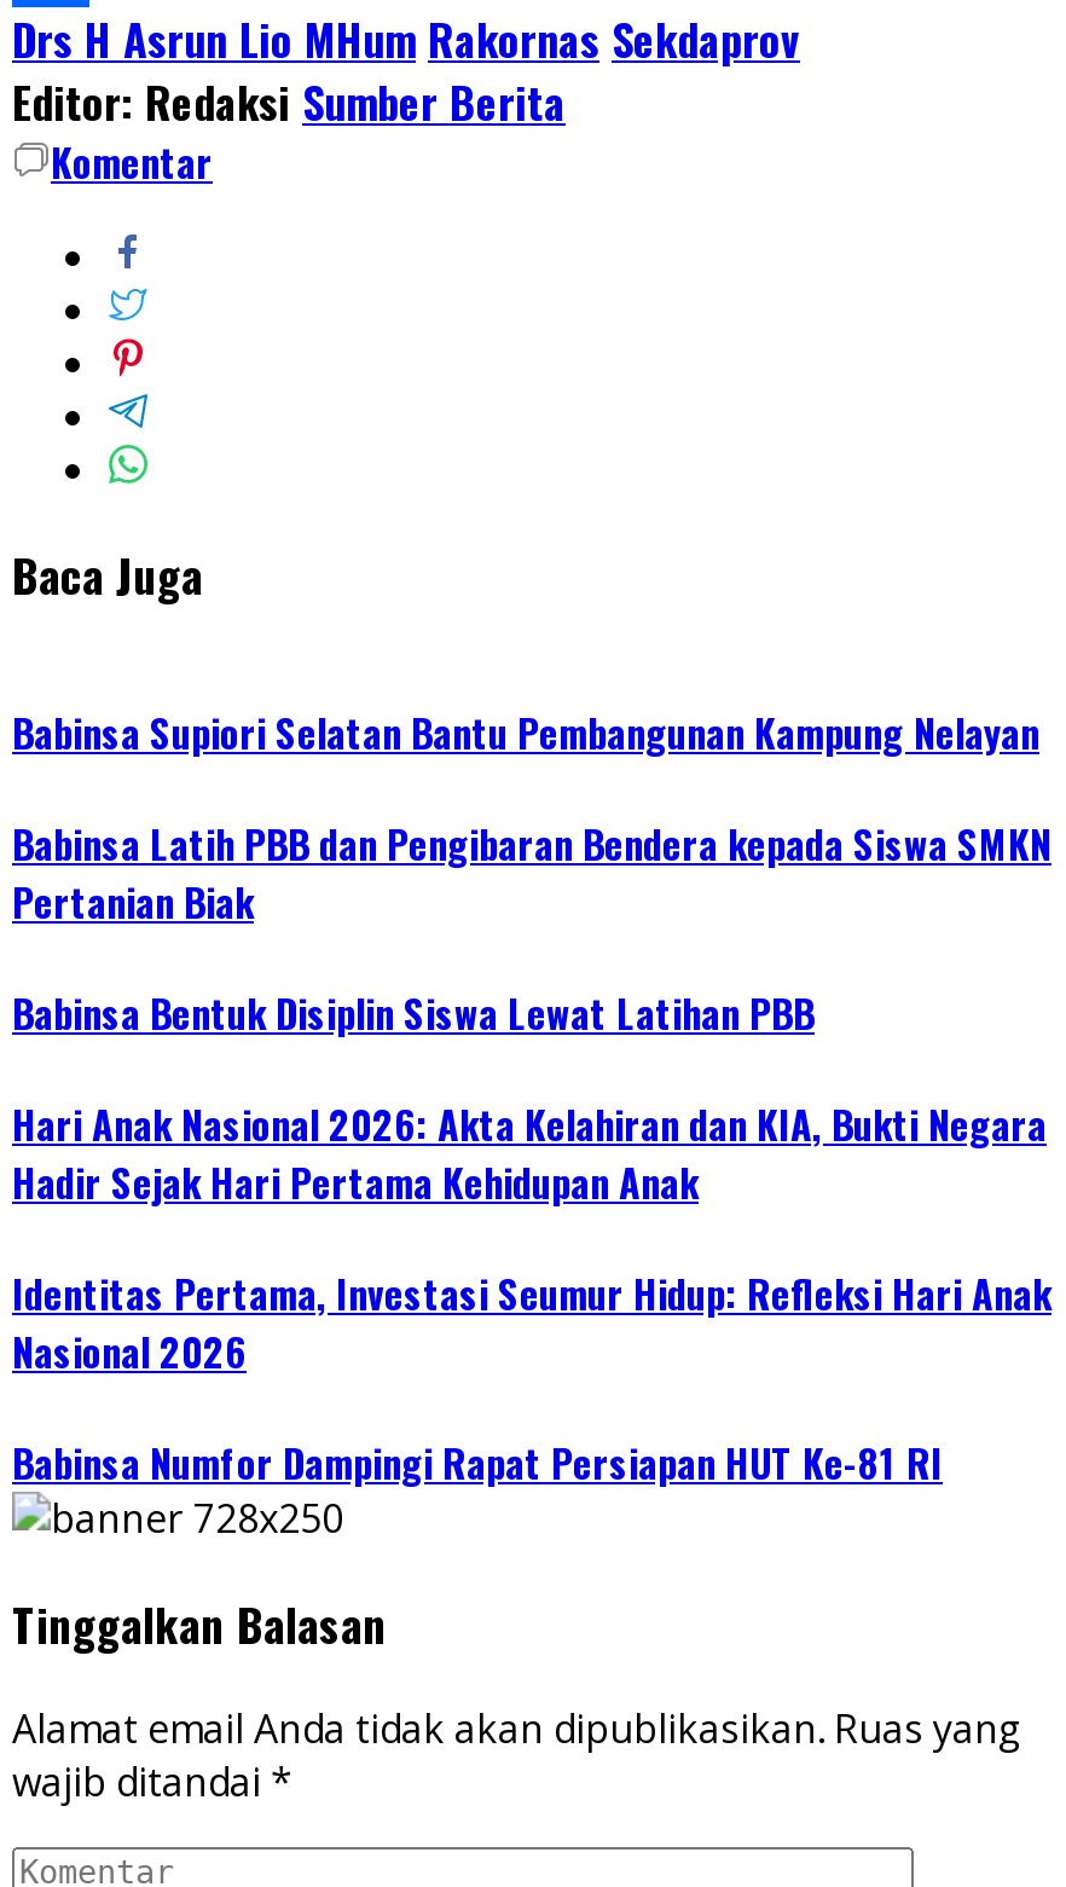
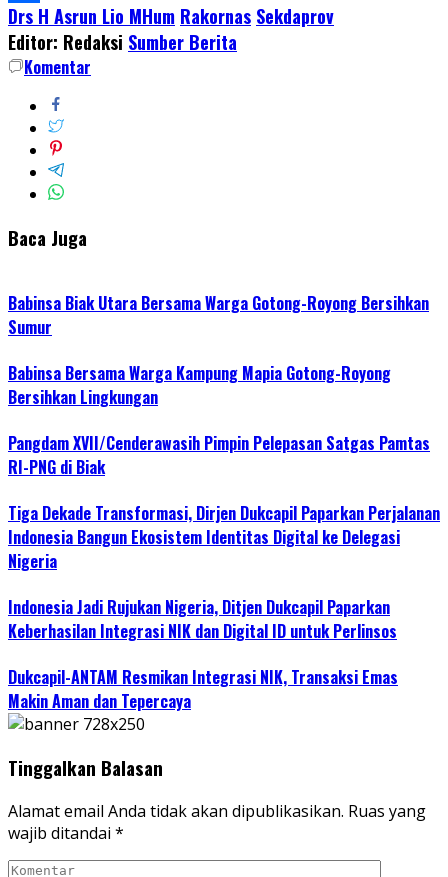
[12,705,1039,763] Babinsa Supiori Selatan Bantu Pembangunan Kampung Nelayan -> [8,291,429,339] Babinsa Biak Utara Bersama Warga Gotong-Royong Bersihkan | Sumur
[12,816,1051,932] Babinsa Latih PBB dan Pengibaran Bendera kepada Siswa SMKN | Pertanian Biak -> [8,361,391,409] Babinsa Bersama Warga Kampung Mapia Gotong-Royong | Bersihkan Lingkungan
[12,985,815,1043] Babinsa Bentuk Disiplin Siswa Lewat Latihan PBB -> [8,431,430,479] Pangdam XVII/Cenderawasih Pimpin Pelepasan Satgas Pamtas | RI-PNG di Biak
[12,1096,1047,1212] Hari Anak Nasional 2026: Akta Kelahiran dan KIA, Bukti Negara | Hadir Sejak Hari Pertama Kehidupan Anak -> [8,501,440,573] Tiga Dekade Transformasi, Dirjen Dukcapil Paparkan Perjalanan | Indonesia Bangun Ekosistem Identitas Digital ke Delegasi | Nigeria
[12,1265,1051,1381] Identitas Pertama, Investasi Seumur Hidup: Refleksi Hari Anak | Nasional 2026 -> [8,595,397,643] Indonesia Jadi Rujukan Nigeria, Ditjen Dukcapil Paparkan | Keberhasilan Integrasi NIK dan Digital ID untuk Perlinsos
[12,1435,943,1493] Babinsa Numfor Dampingi Rapat Persiapan HUT Ke-81 RI -> [8,665,398,713] Dukcapil-ANTAM Resmikan Integrasi NIK, Transaksi Emas | Makin Aman dan Tepercaya

